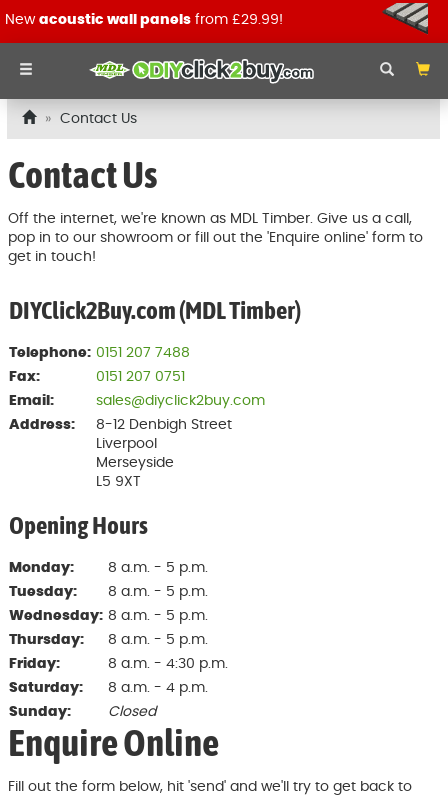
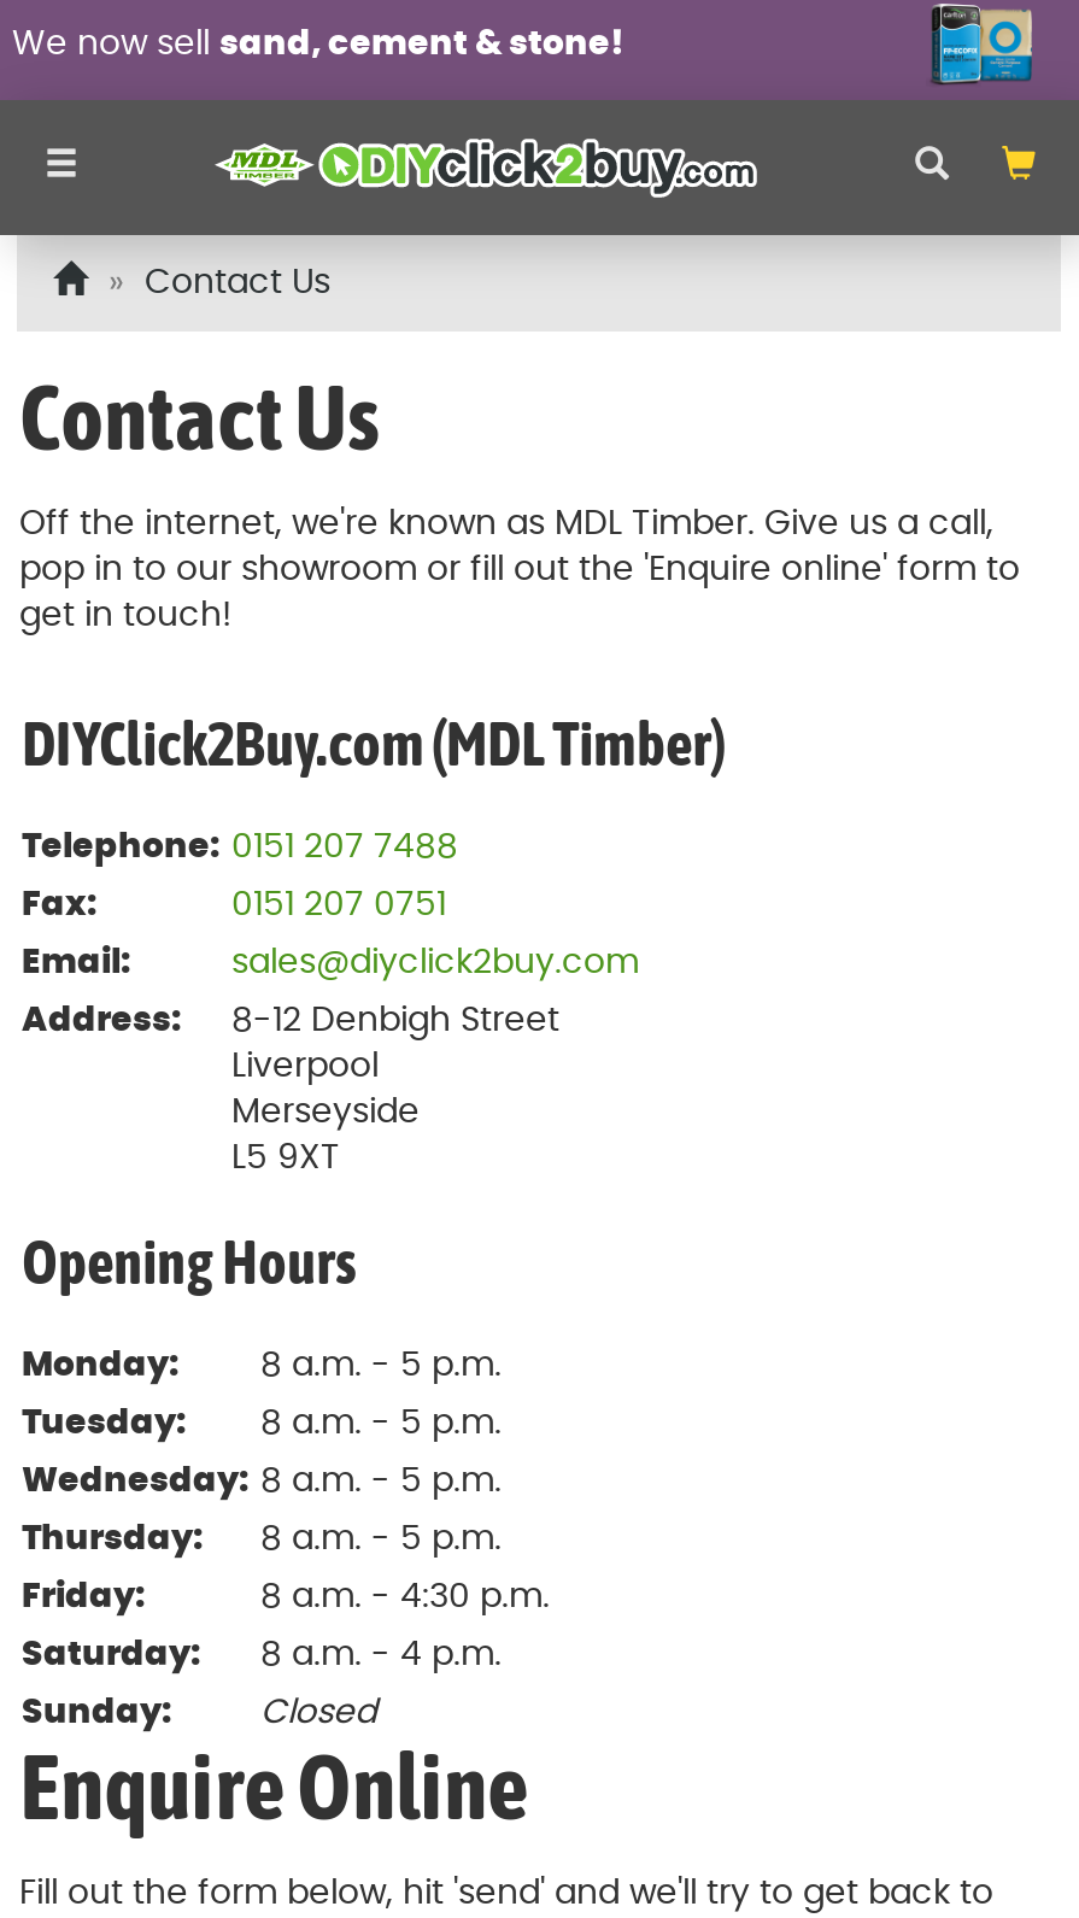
[5,13,283,27] New acoustic wall panels from £29.99! -> [12,28,624,61] We now sell sand, cement & stone!

